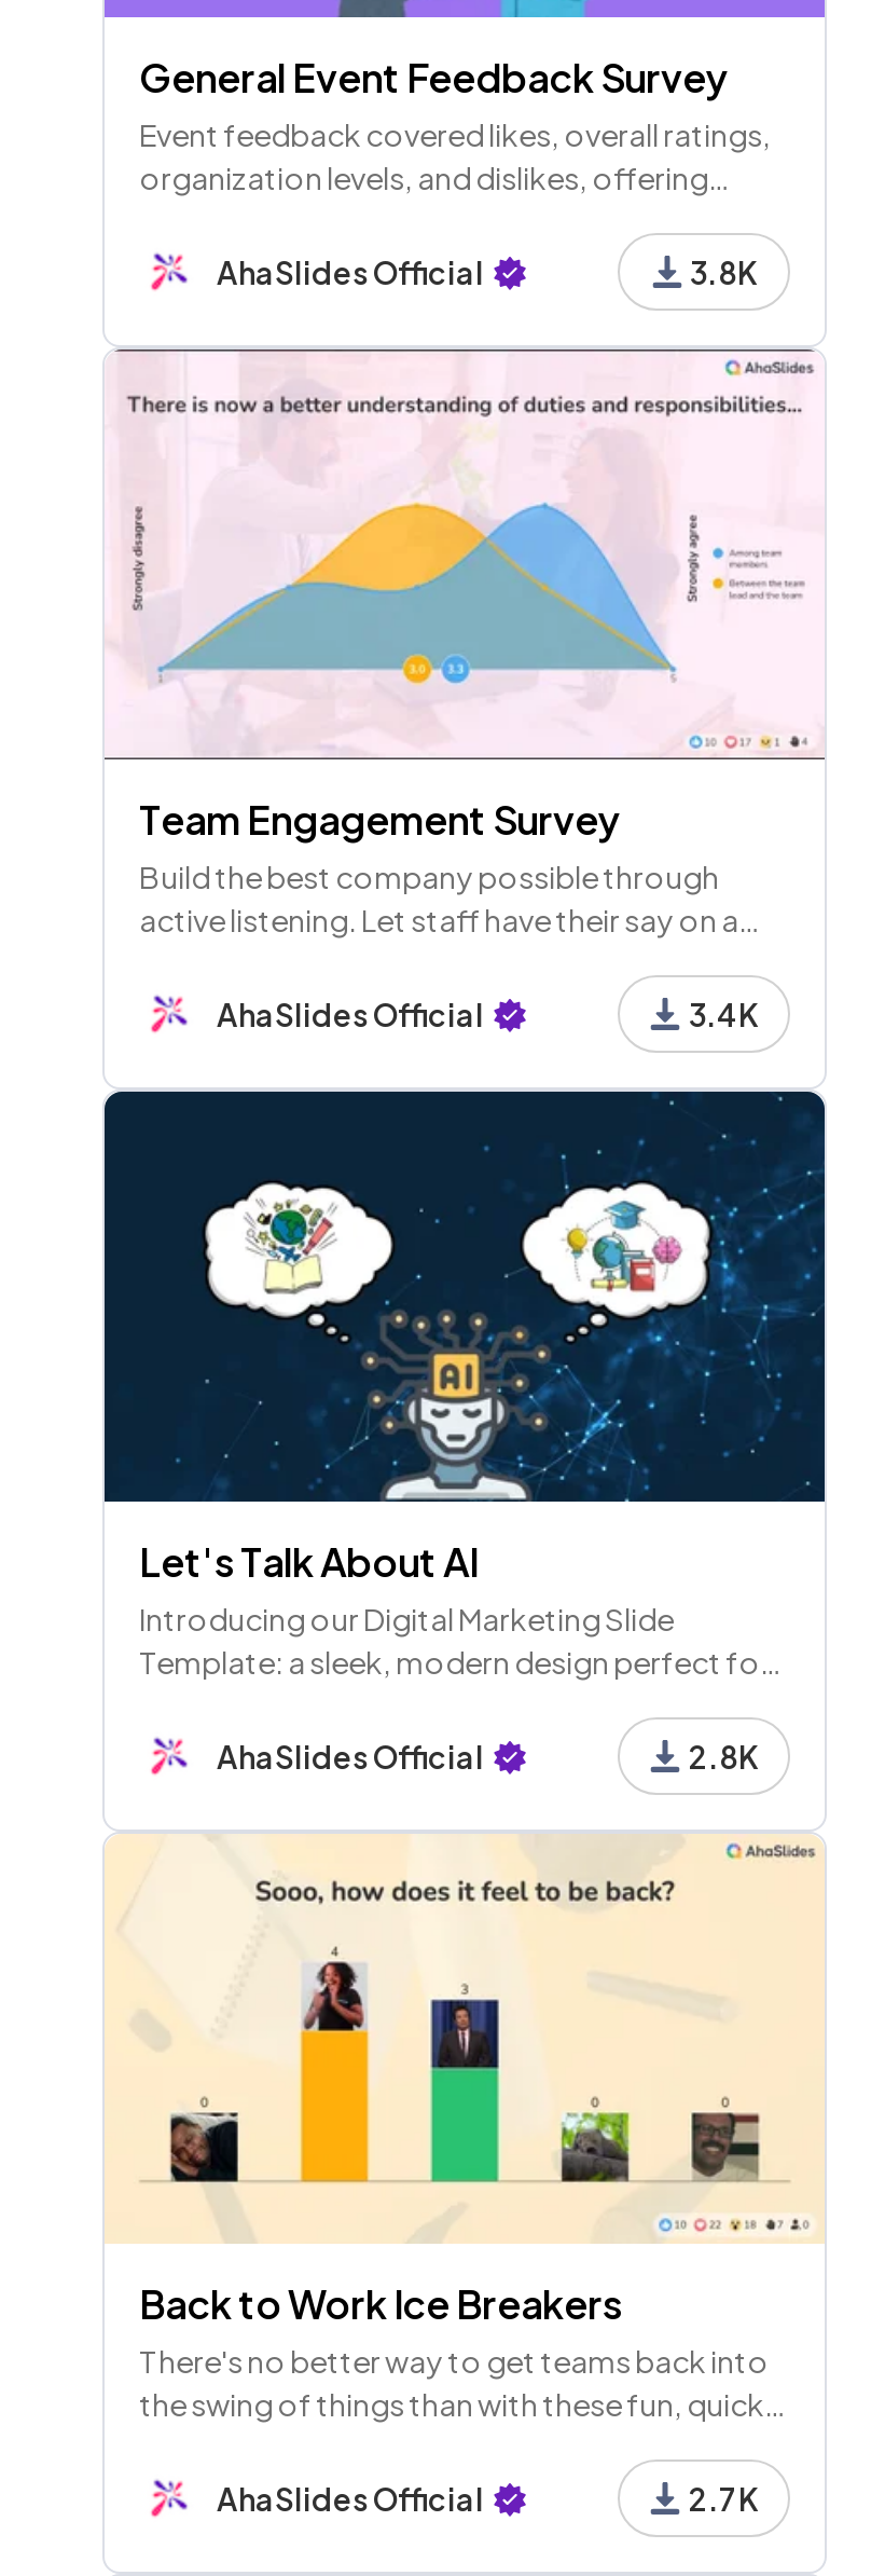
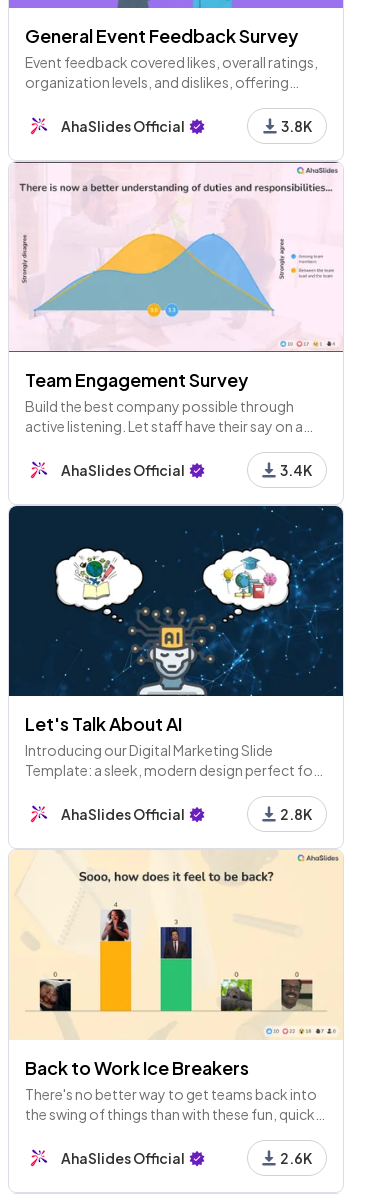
[689,2479,758,2518] 2.7K -> [280,1149,312,1167] 2.6K

